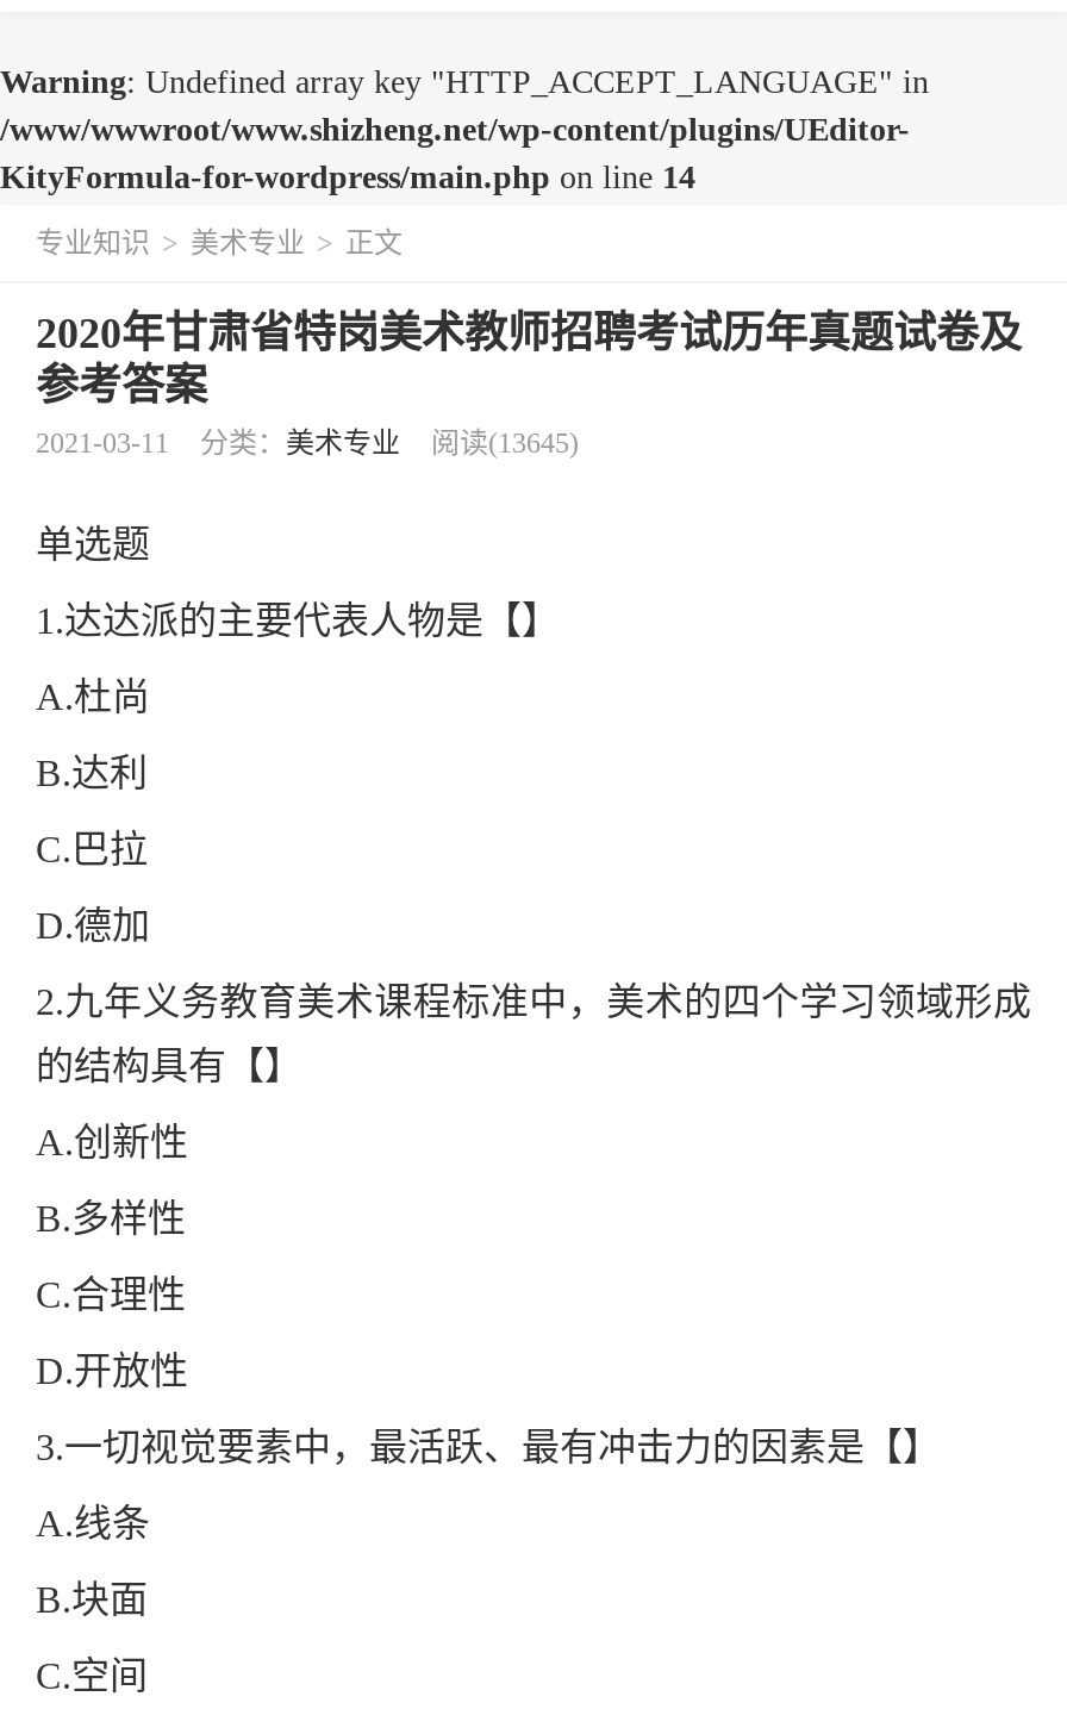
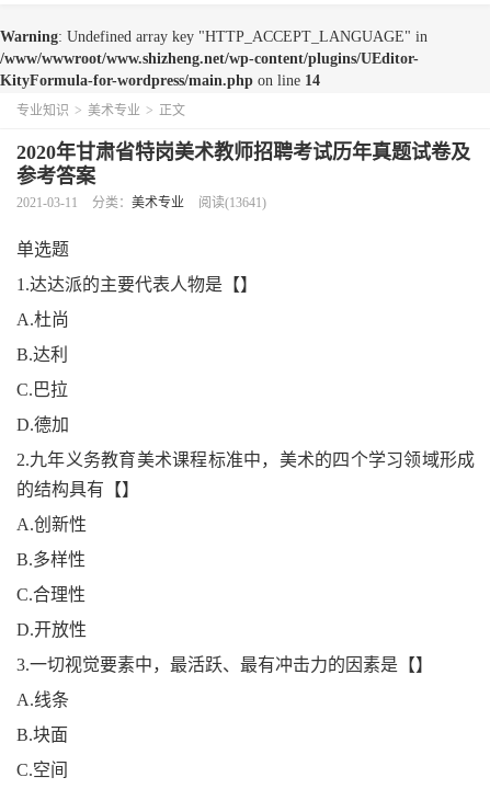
[36,426,579,460] 2021-03-11 分类：美术专业 阅读(13645) -> [16,195,266,210] 2021-03-11 分类：美术专业 阅读(13641)

